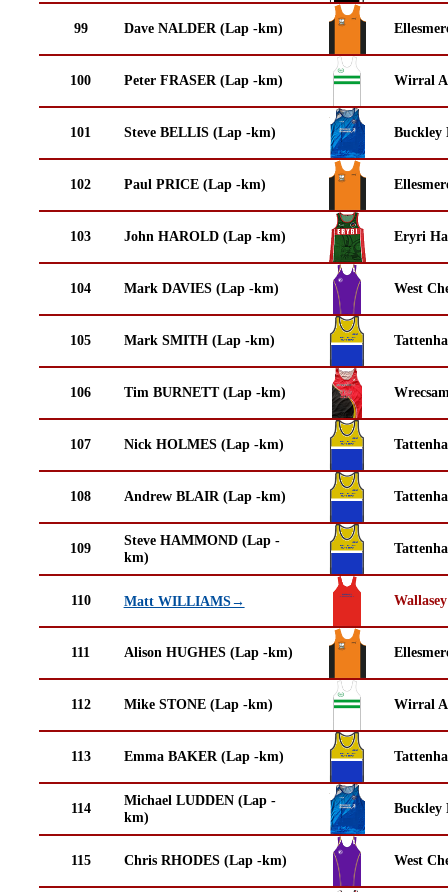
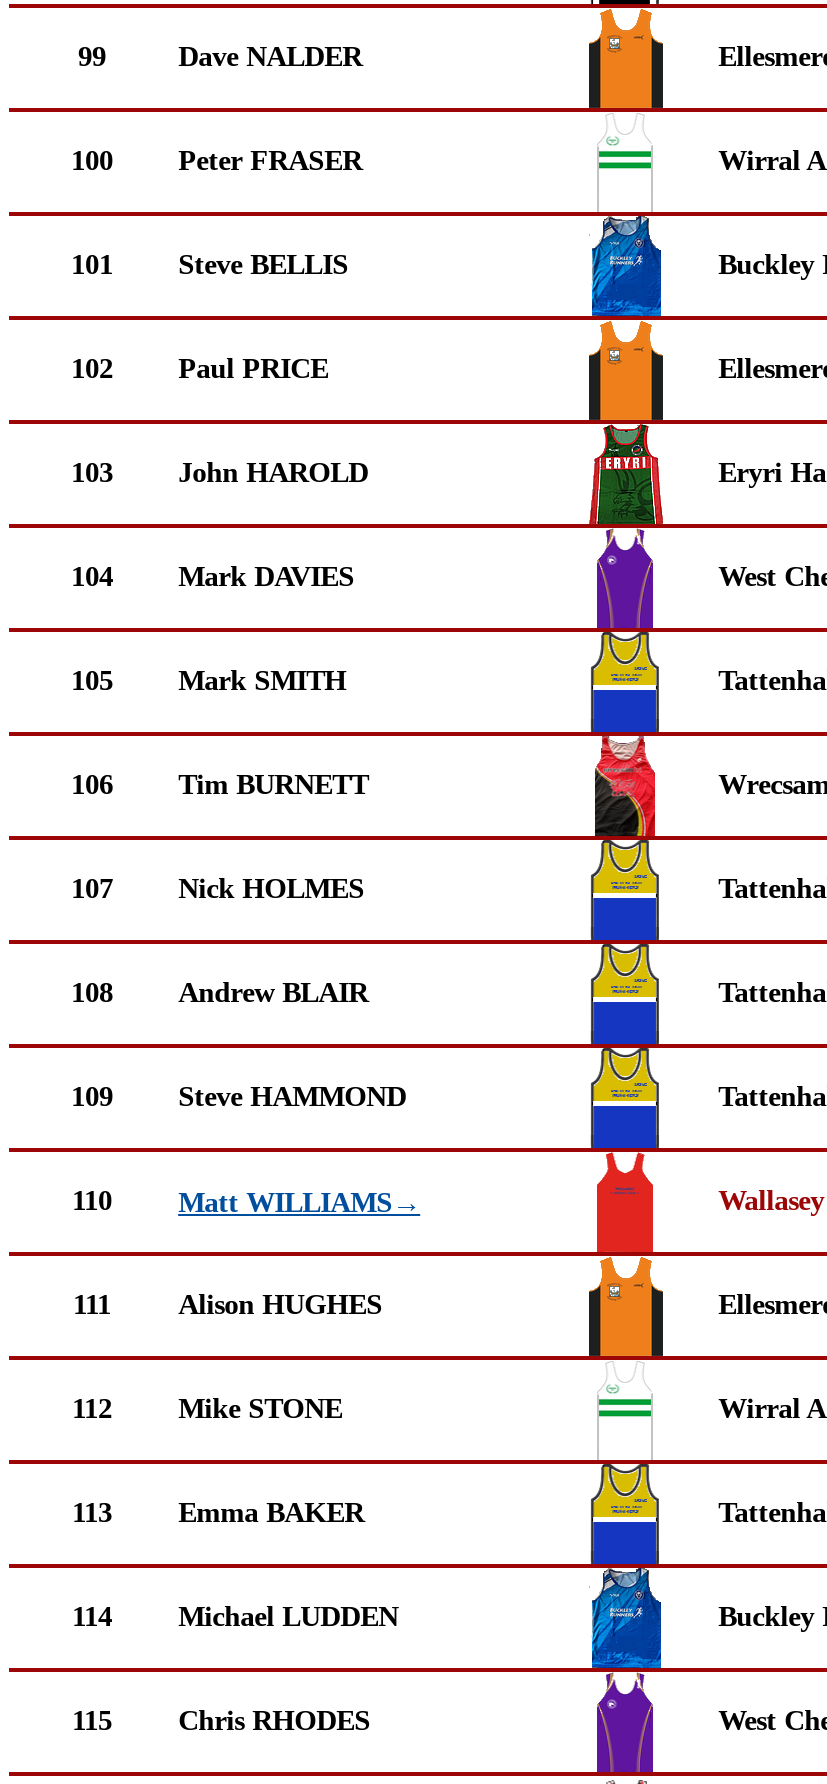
[124,20,283,36] Dave NALDER (Lap -km) -> [178,39,362,71] Dave NALDER
[124,72,283,88] Peter FRASER (Lap -km) -> [178,143,362,175] Peter FRASER
[124,124,276,140] Steve BELLIS (Lap -km) -> [178,247,348,279] Steve BELLIS
[124,176,266,192] Paul PRICE (Lap -km) -> [178,351,328,383] Paul PRICE
[124,228,286,244] John HAROLD (Lap -km) -> [178,455,368,487] John HAROLD
[124,280,279,296] Mark DAVIES (Lap -km) -> [178,559,354,591] Mark DAVIES
[124,332,275,348] Mark SMITH (Lap -km) -> [178,663,346,695] Mark SMITH
[124,384,286,400] Tim BURNETT (Lap -km) -> [178,767,368,799] Tim BURNETT
[124,436,284,452] Nick HOLMES (Lap -km) -> [178,871,364,903] Nick HOLMES
[124,488,286,504] Andrew BLAIR (Lap -km) -> [178,975,368,1007] Andrew BLAIR
[124,532,280,565] Steve HAMMOND (Lap - | km) -> [178,1079,406,1111] Steve HAMMOND
[124,644,293,660] Alison HUGHES (Lap -km) -> [178,1287,382,1319] Alison HUGHES
[124,696,273,712] Mike STONE (Lap -km) -> [178,1391,342,1423] Mike STONE
[124,748,284,764] Emma BAKER (Lap -km) -> [178,1495,364,1527] Emma BAKER
[124,792,276,825] Michael LUDDEN (Lap - | km) -> [178,1599,398,1631] Michael LUDDEN
[124,852,287,868] Chris RHODES (Lap -km) -> [178,1703,370,1735] Chris RHODES

